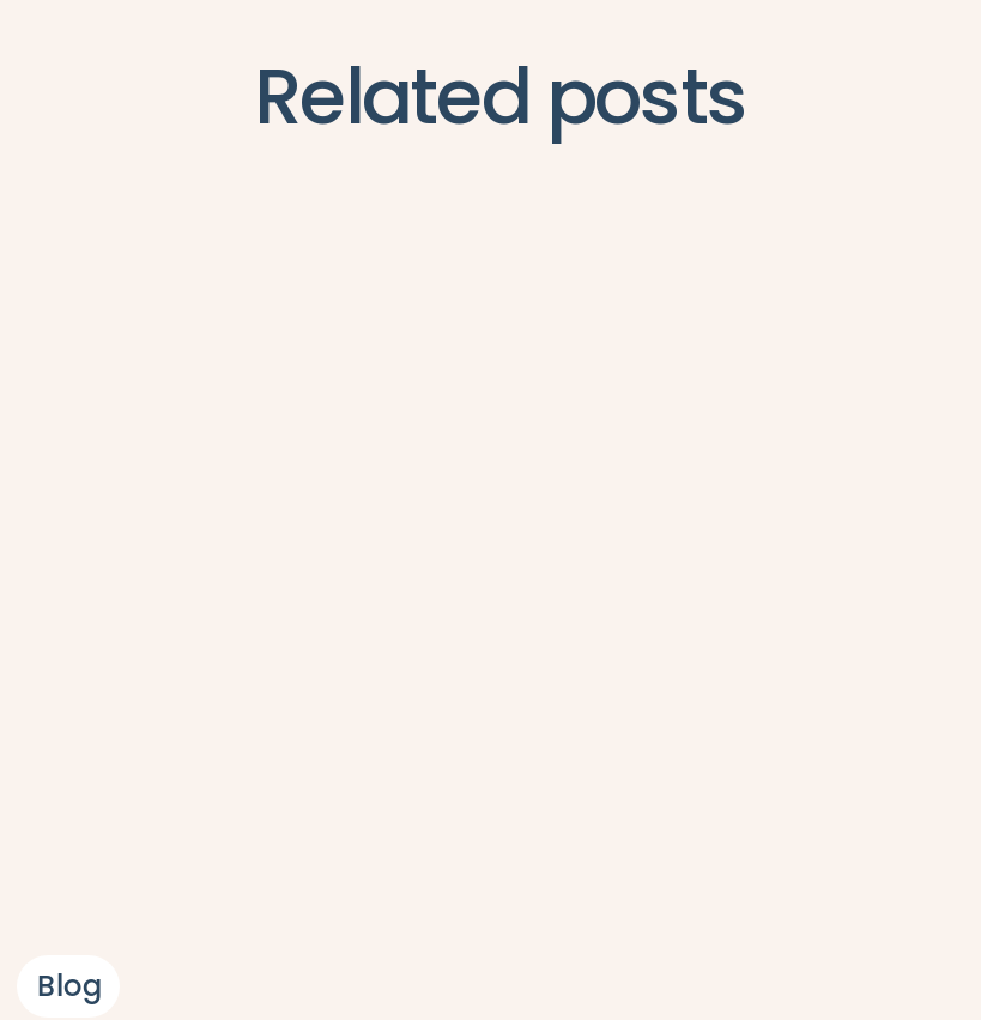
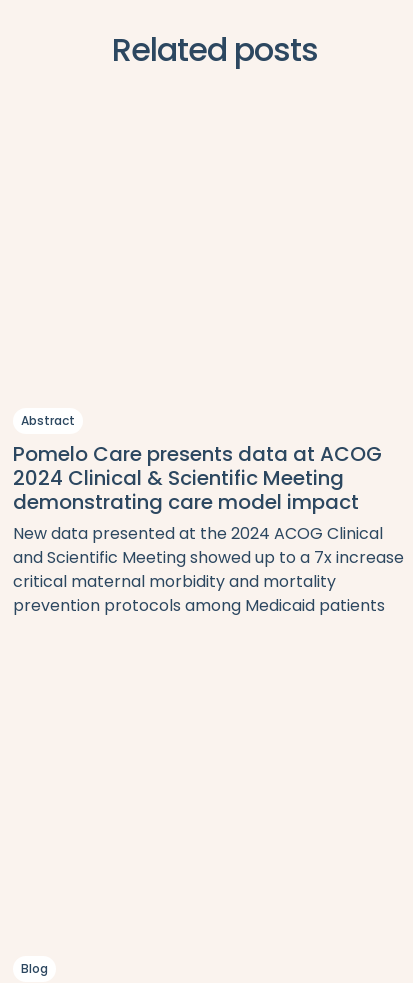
none -> [13,412,404,617] Abstract | Pomelo Care presents data at ACOG | 2024 Clinical & Scientific Meeting | demonstrating care model impact | New data presented at the 2024 ACOG Clinical | and Scientific Meeting showed up to a 7x increase | critical maternal morbidity and mortality | prevention protocols among Medicaid patients

